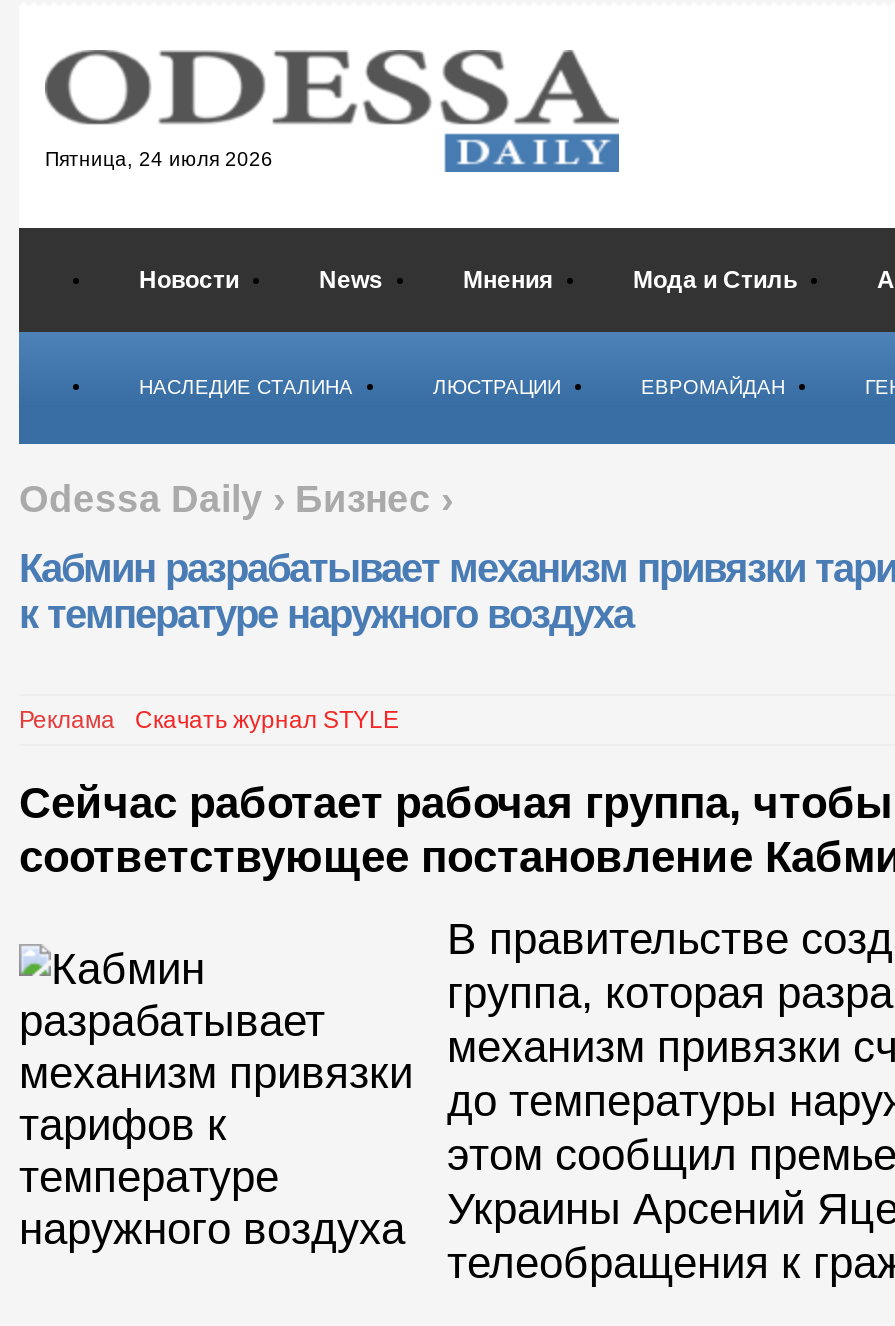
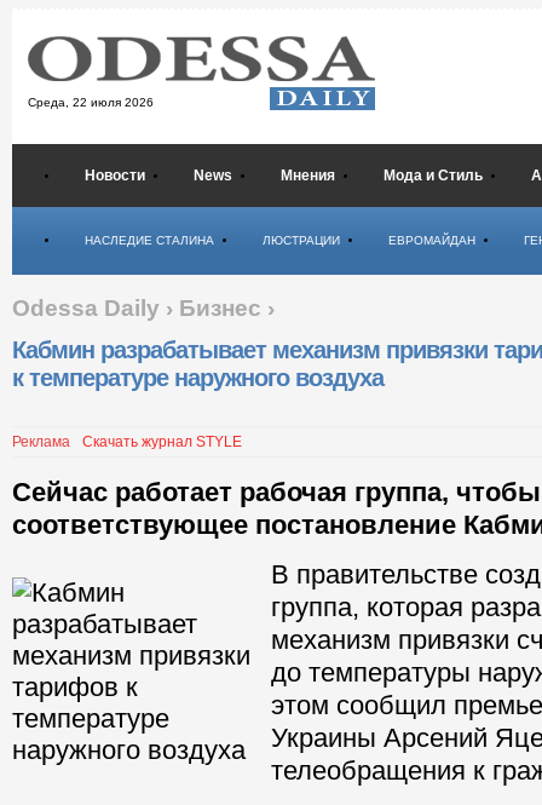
[45,148,273,170] Пятница, 24 июля 2026 -> [28,96,154,109] Среда, 22 июля 2026

